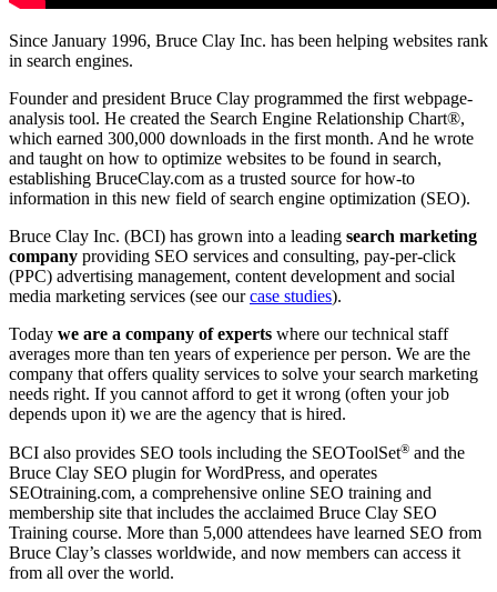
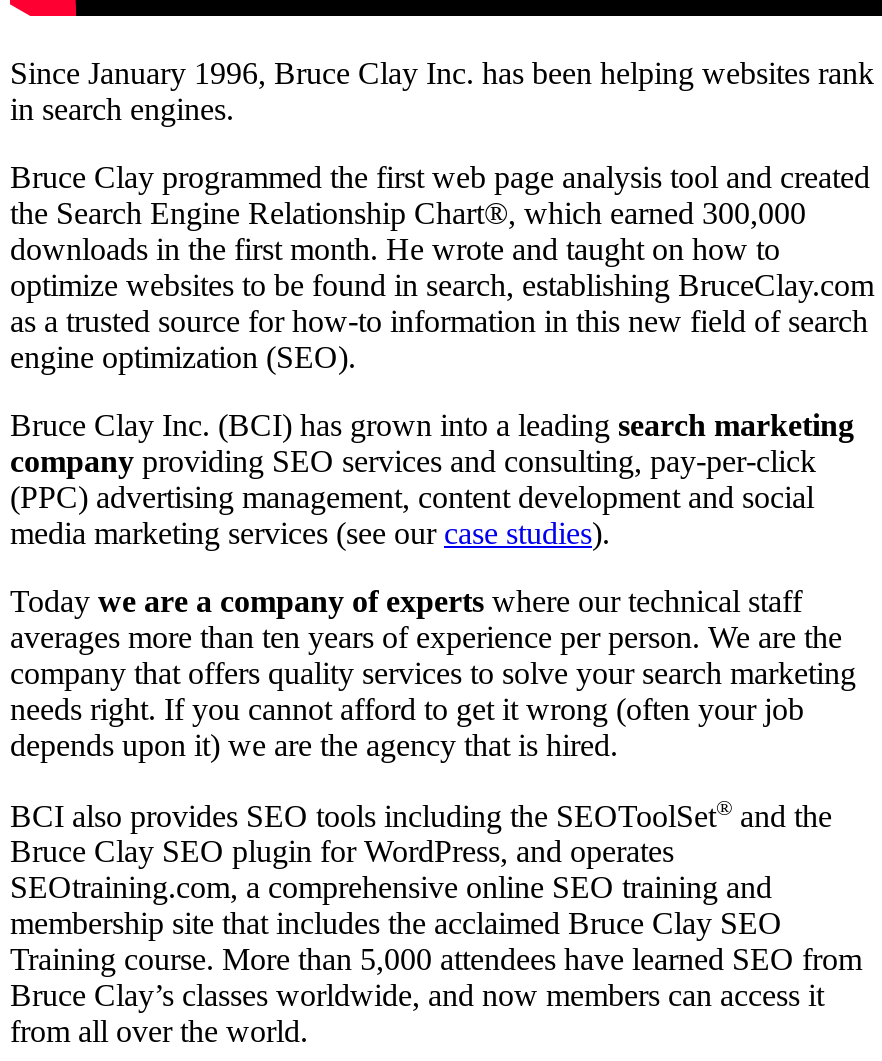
[9,89,474,207] Founder and president Bruce Clay programmed the first webpage- | analysis tool. He created the Search Engine Relationship Chart®, | which earned 300,000 downloads in the first month. And he wrote | and taught on how to optimize websites to be found in search, | establishing BruceClay.com as a trusted source for how-to | information in this new field of search engine optimization (SEO). -> [10,160,874,374] Bruce Clay programmed the first web page analysis tool and created | the Search Engine Relationship Chart®, which earned 300,000 | downloads in the first month. He wrote and taught on how to | optimize websites to be found in search, establishing BruceClay.com | as a trusted source for how-to information in this new field of search | engine optimization (SEO).

